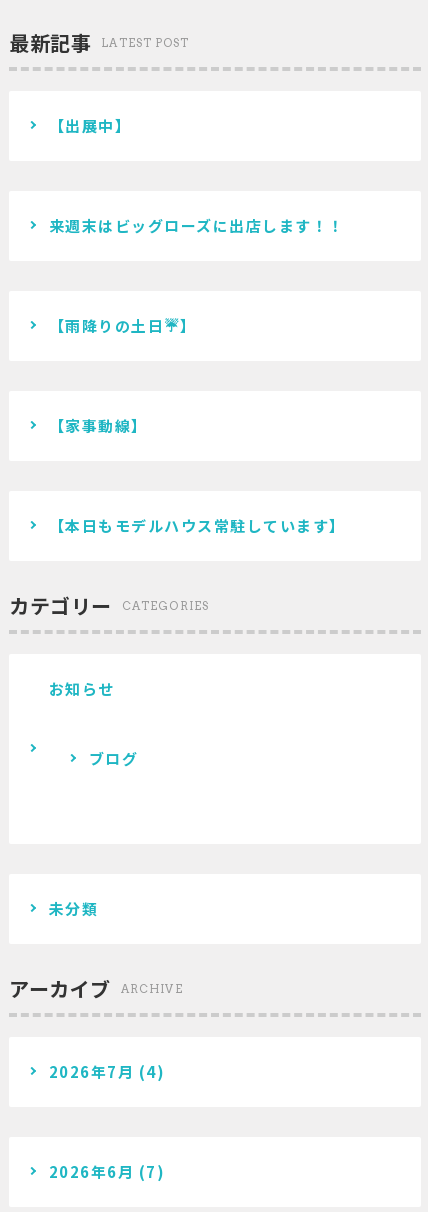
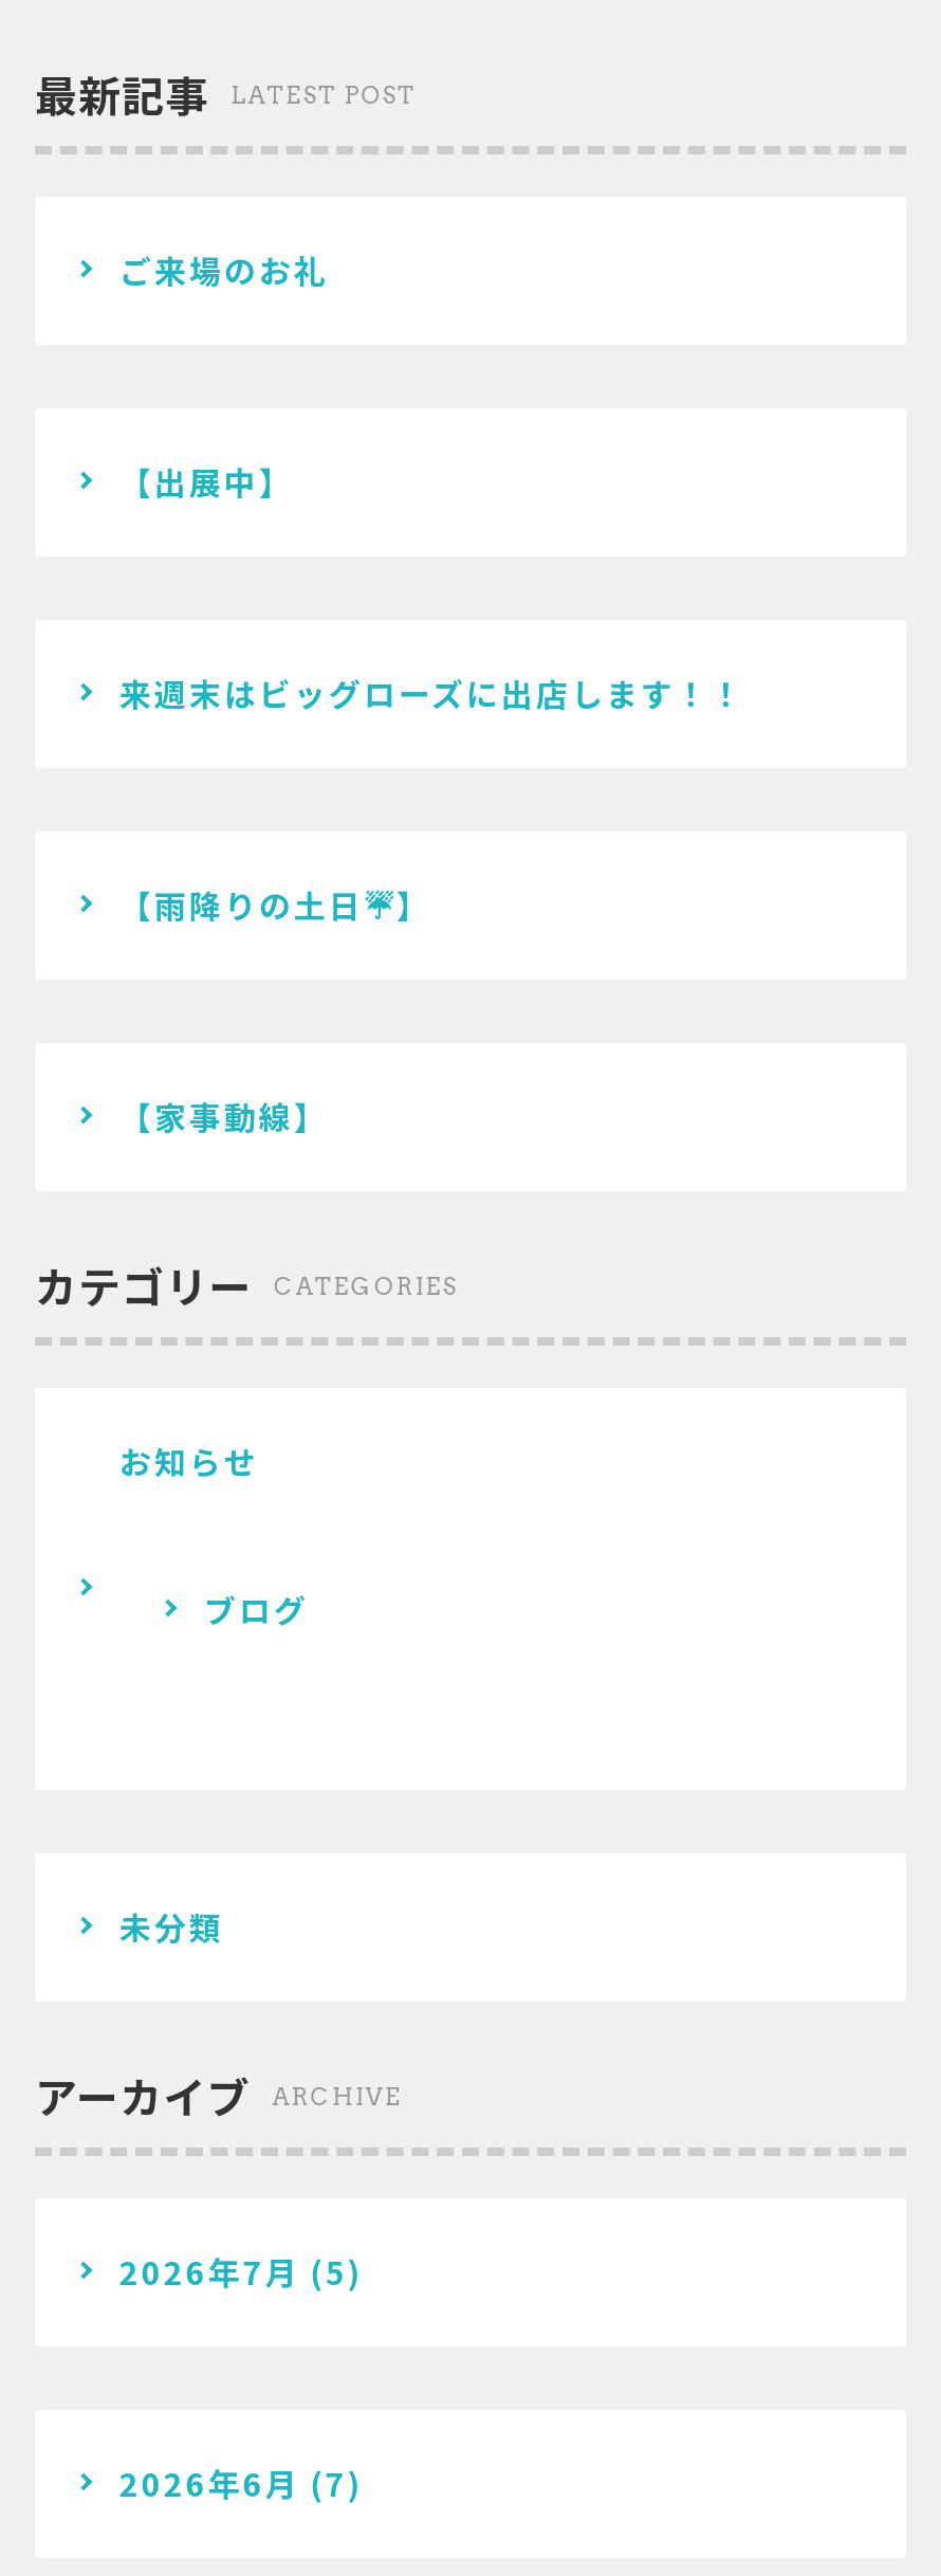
none -> [119,248,329,293] ご来場のお礼
moved [49,115,345,436] -> [119,460,745,1139]: 【出展中】 | 来週末はビッグローズに出店します！！ | 【家事動線】
[49,515,346,536] 【本日もモデルハウス常駐しています】 -> none
[49,1061,165,1082] 2026年7月(4) -> [119,2250,366,2294] 2026年7月(5)

